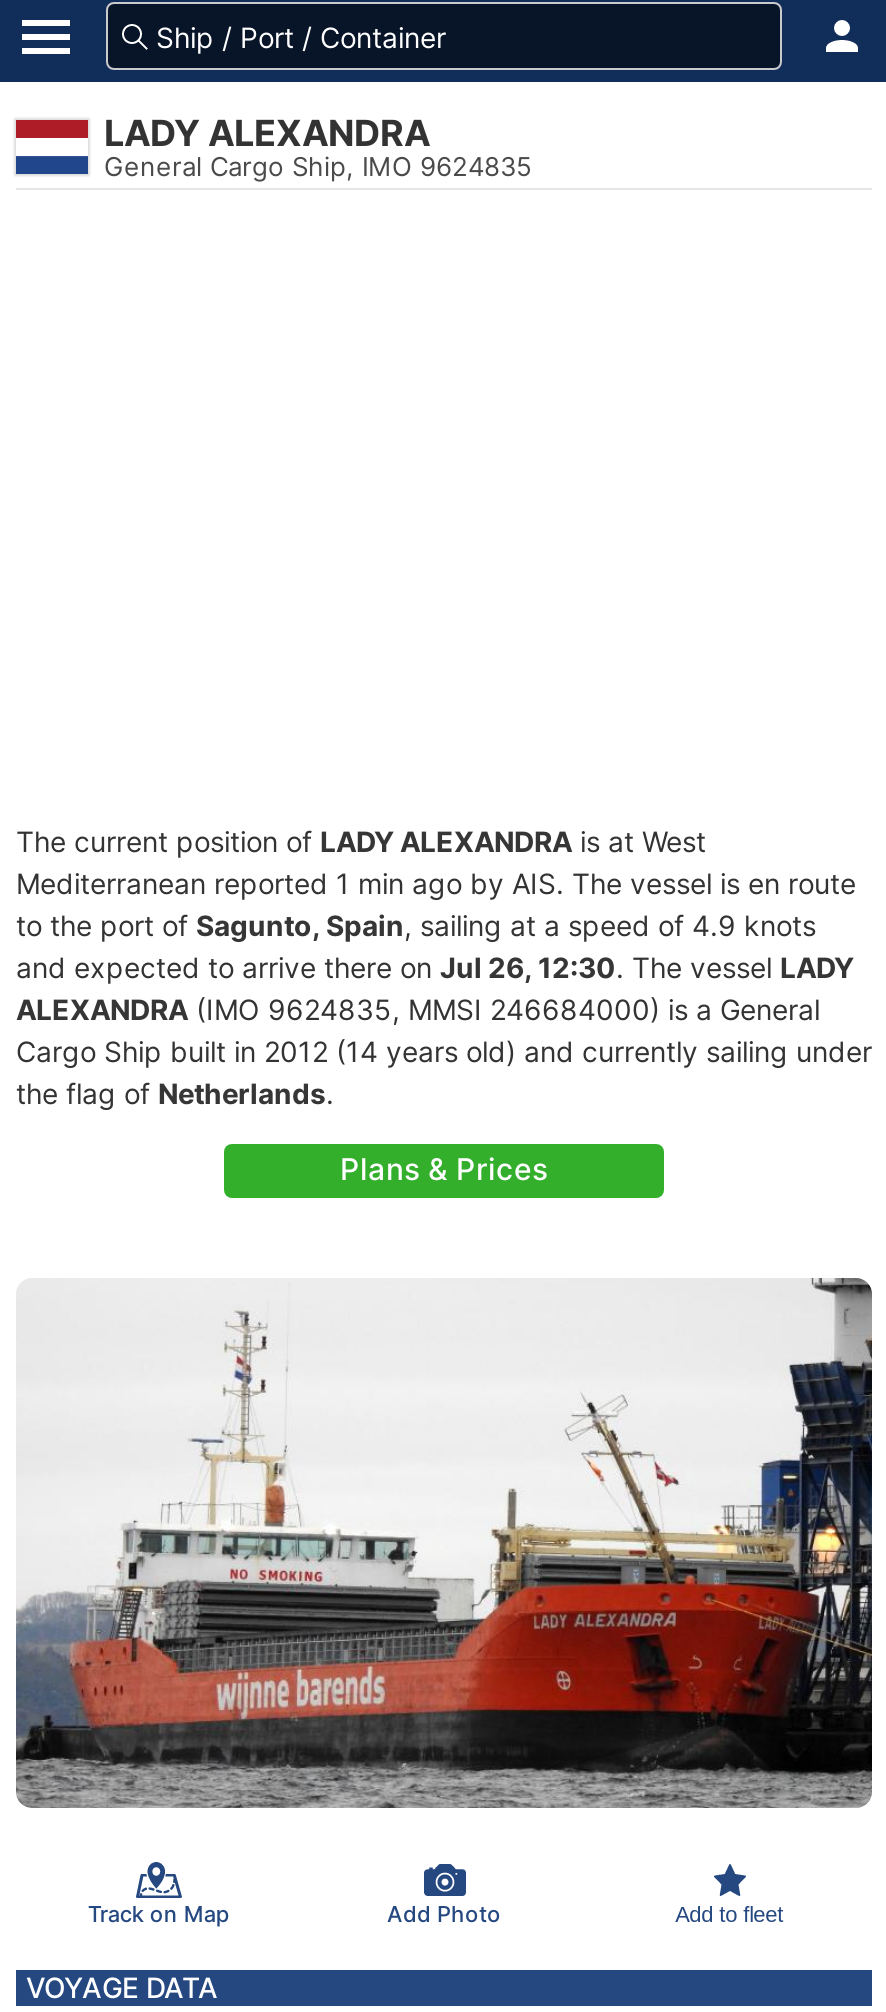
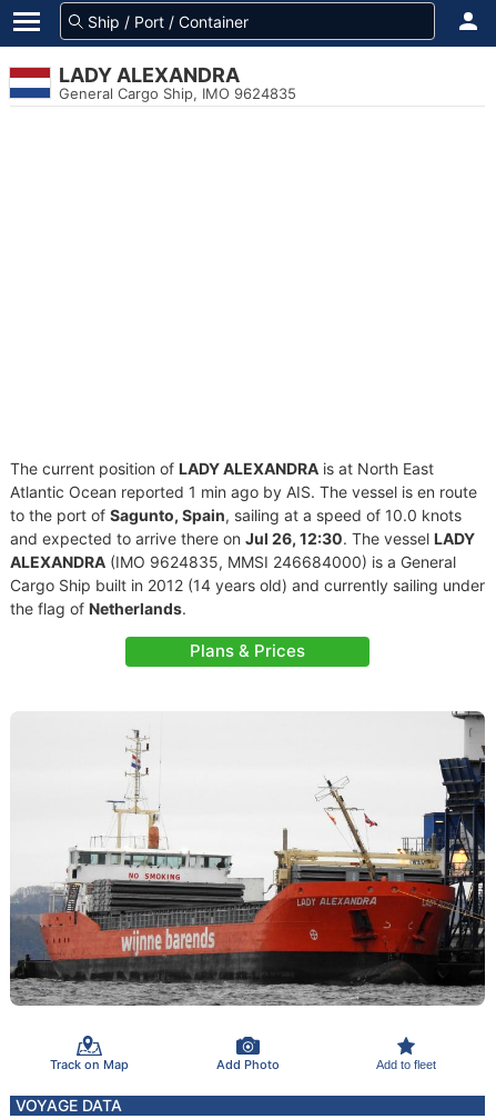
[16,824,856,942] The current position of LADY ALEXANDRA is at West | Mediterranean reported 1 min ago by AIS. The vessel is en route | to the port of Sagunto, Spain, sailing at a speed of 4.9 knots -> [10,459,477,524] The current position of LADY ALEXANDRA is at North East | Atlantic Ocean reported 1 min ago by AIS. The vessel is en route | to the port of Sagunto, Spain, sailing at a speed of 10.0 knots

